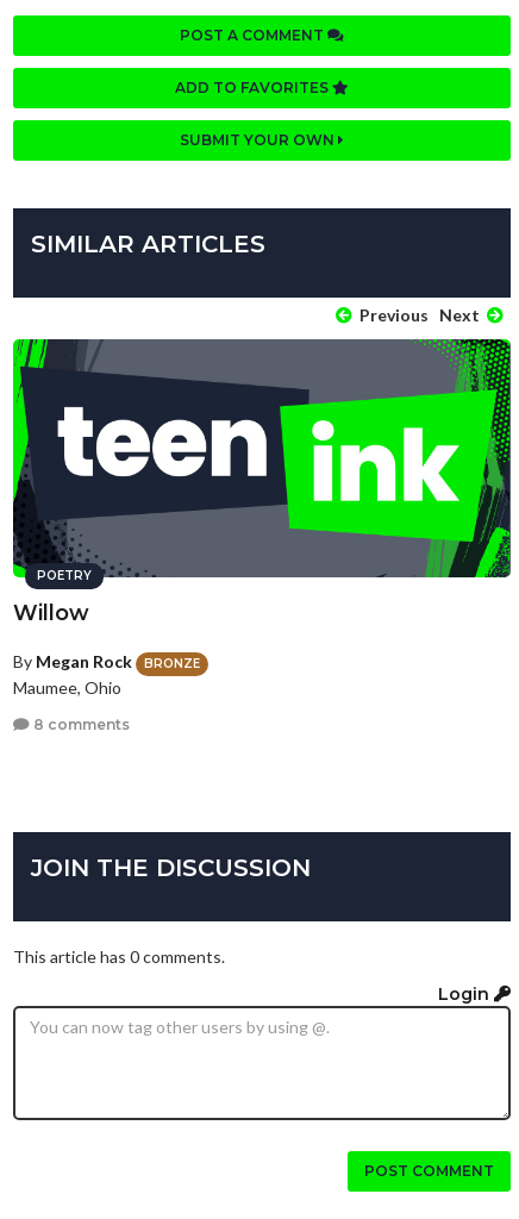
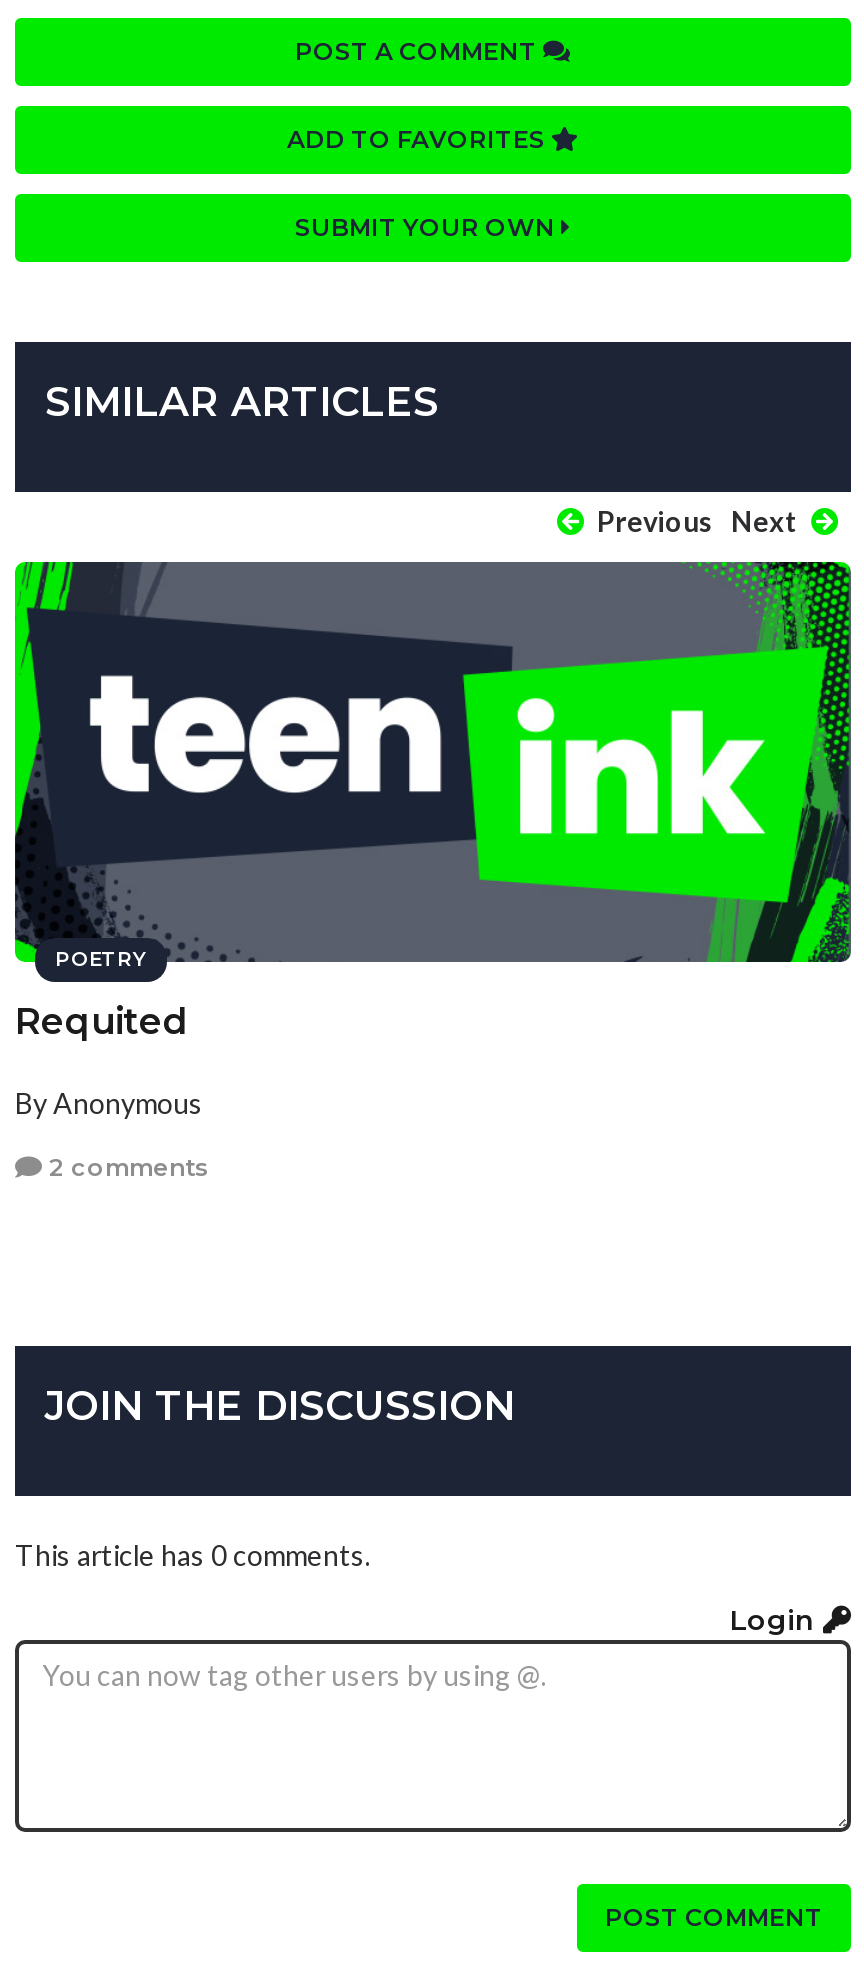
[13,600,89,626] Willow -> [15,1000,189,1044] Requited
[13,651,200,697] By Megan Rock | BRONZE | Maumee, Ohio -> [15,1086,203,1120] By Anonymous
[30,715,130,733] 8 comments -> [43,1151,209,1181] 2 comments

